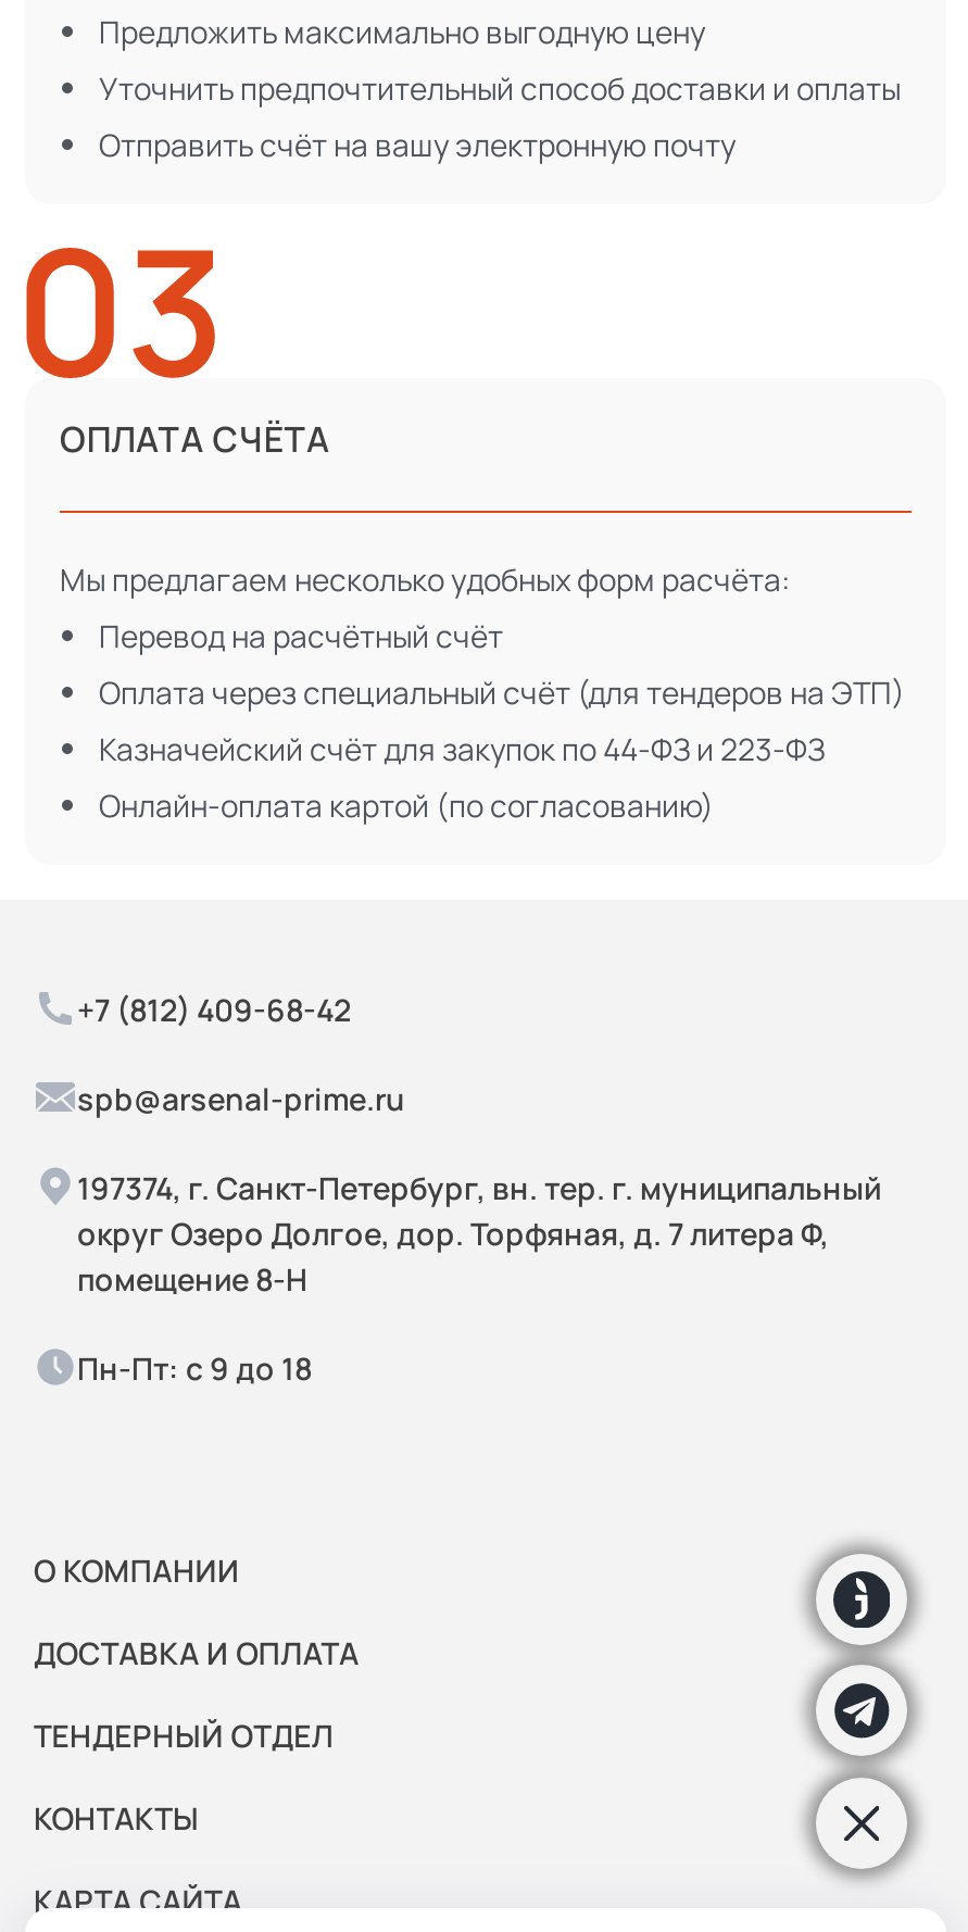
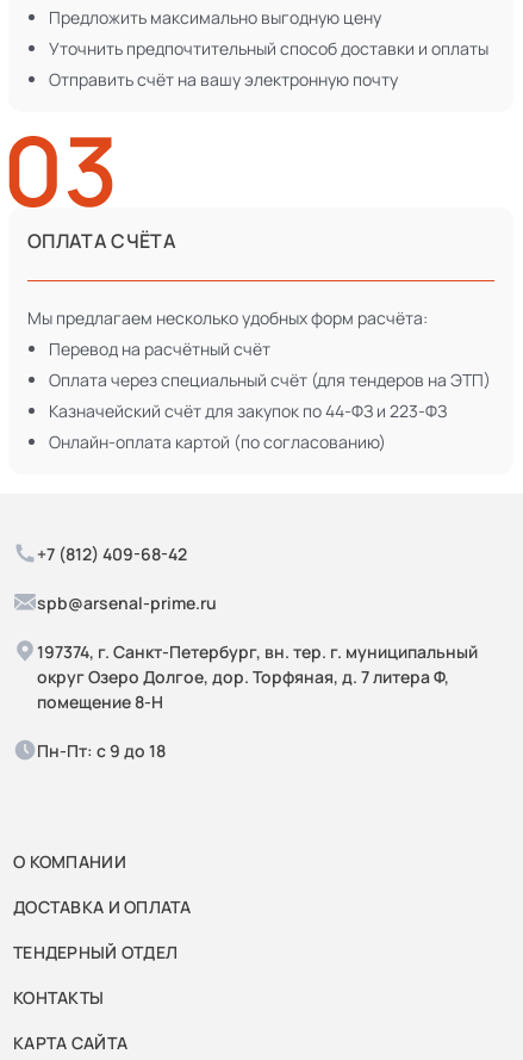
[801,1539,922,1886] [image] -> none

